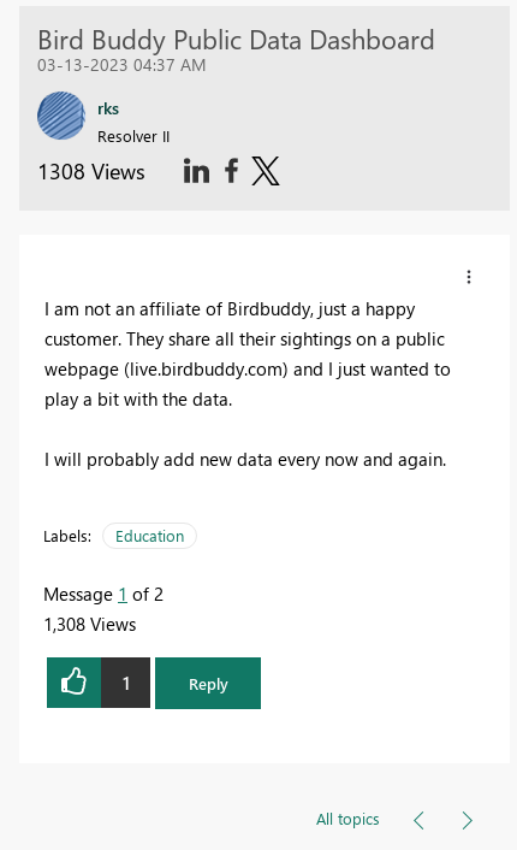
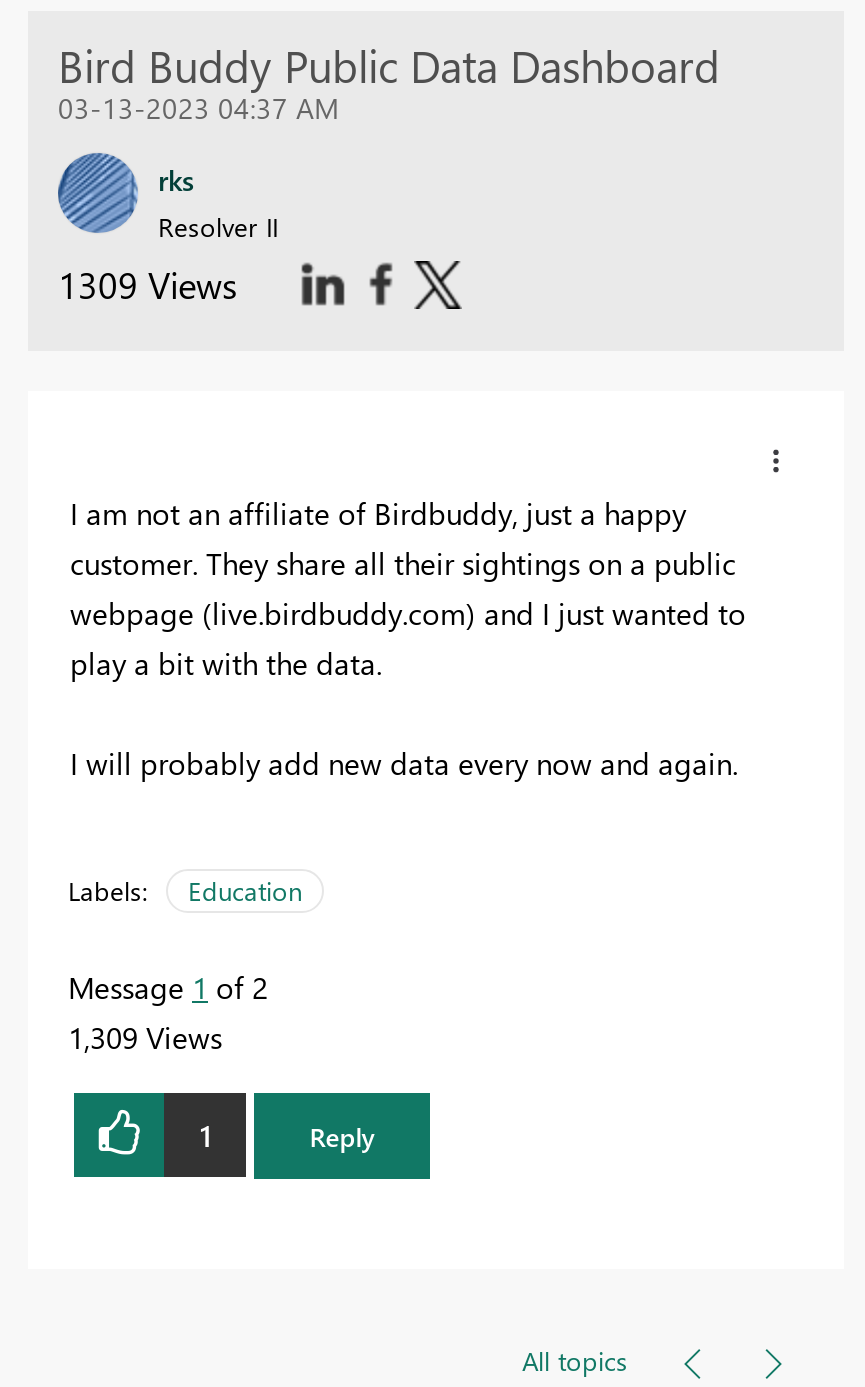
[37,157,145,186] 1308 Views -> [58,261,238,309] 1309 Views
[43,612,136,636] 1,308 Views -> [68,1018,222,1058] 1,309 Views

